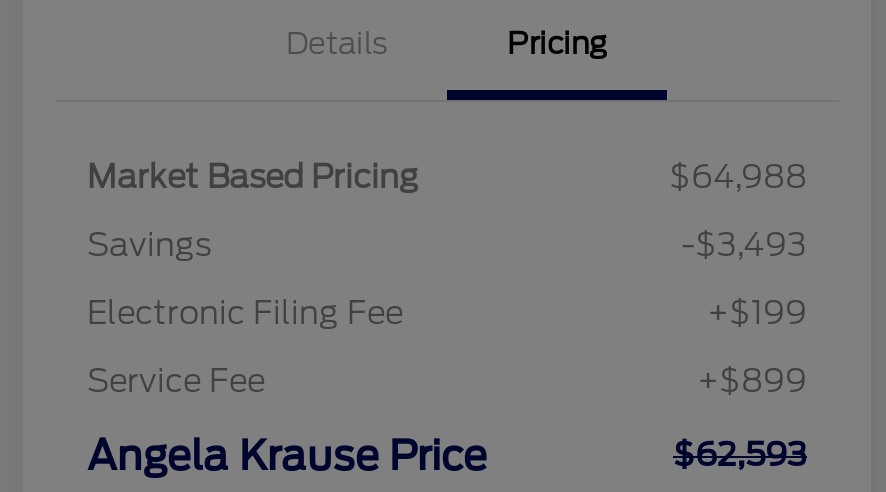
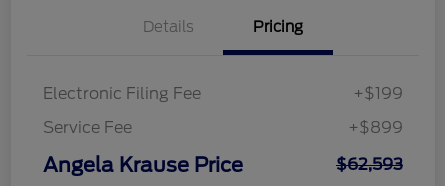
[87,158,807,264] Market Based Pricing | $64,988 | Savings | -$3,493 -> none

